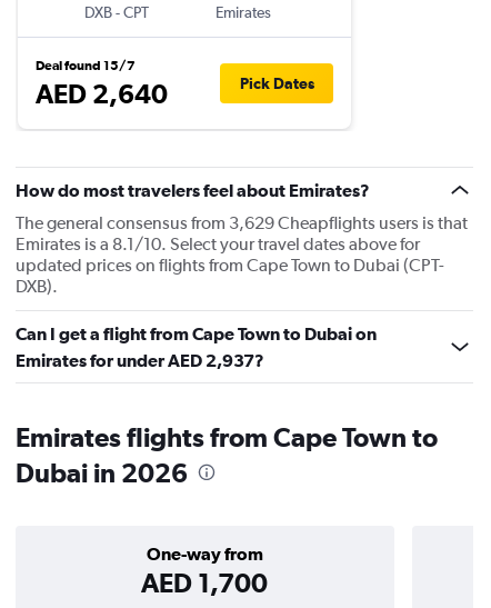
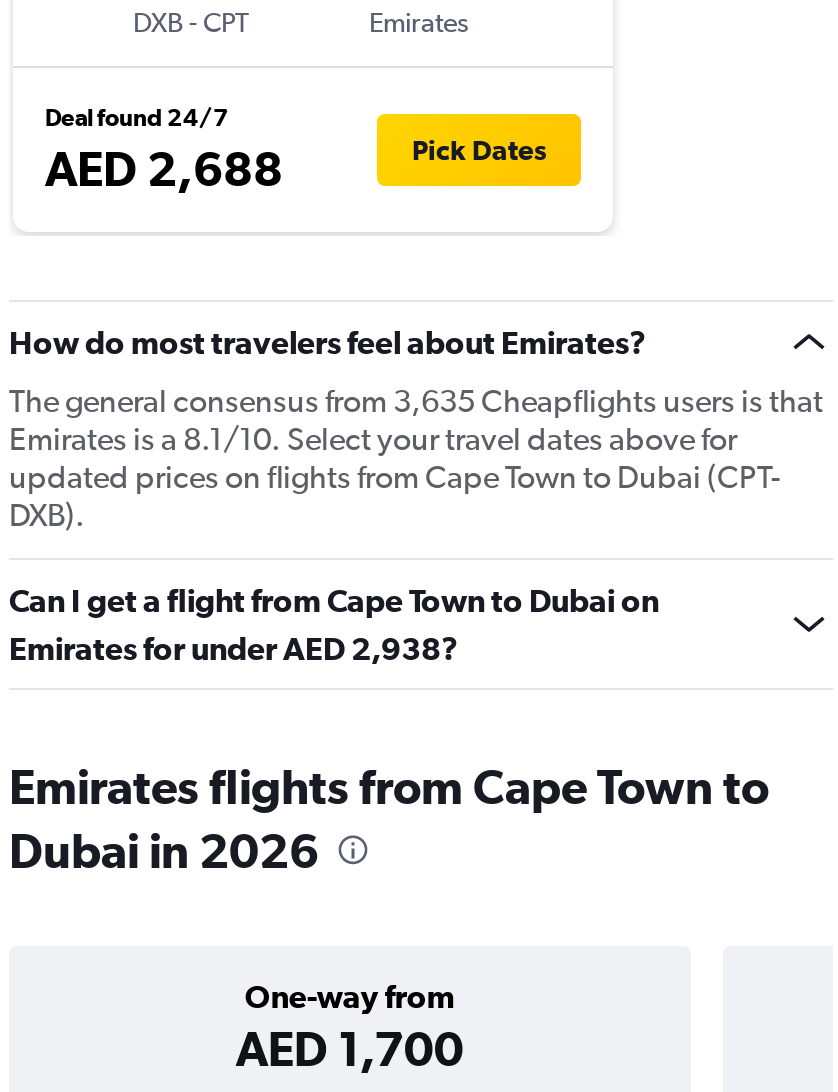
[36,58,136,73] Deal found 15/7 -> [45,104,229,132] Deal found 24/7
[36,78,168,109] AED 2,640 -> [45,140,283,196] AED 2,688
[16,212,468,233] The general consensus from 3,629 Cheapflights users is that -> [9,382,823,420] The general consensus from 3,635 Cheapflights users is that
[16,350,264,370] Emirates for under AED 2,937? -> [9,630,459,666] Emirates for under AED 2,938?

